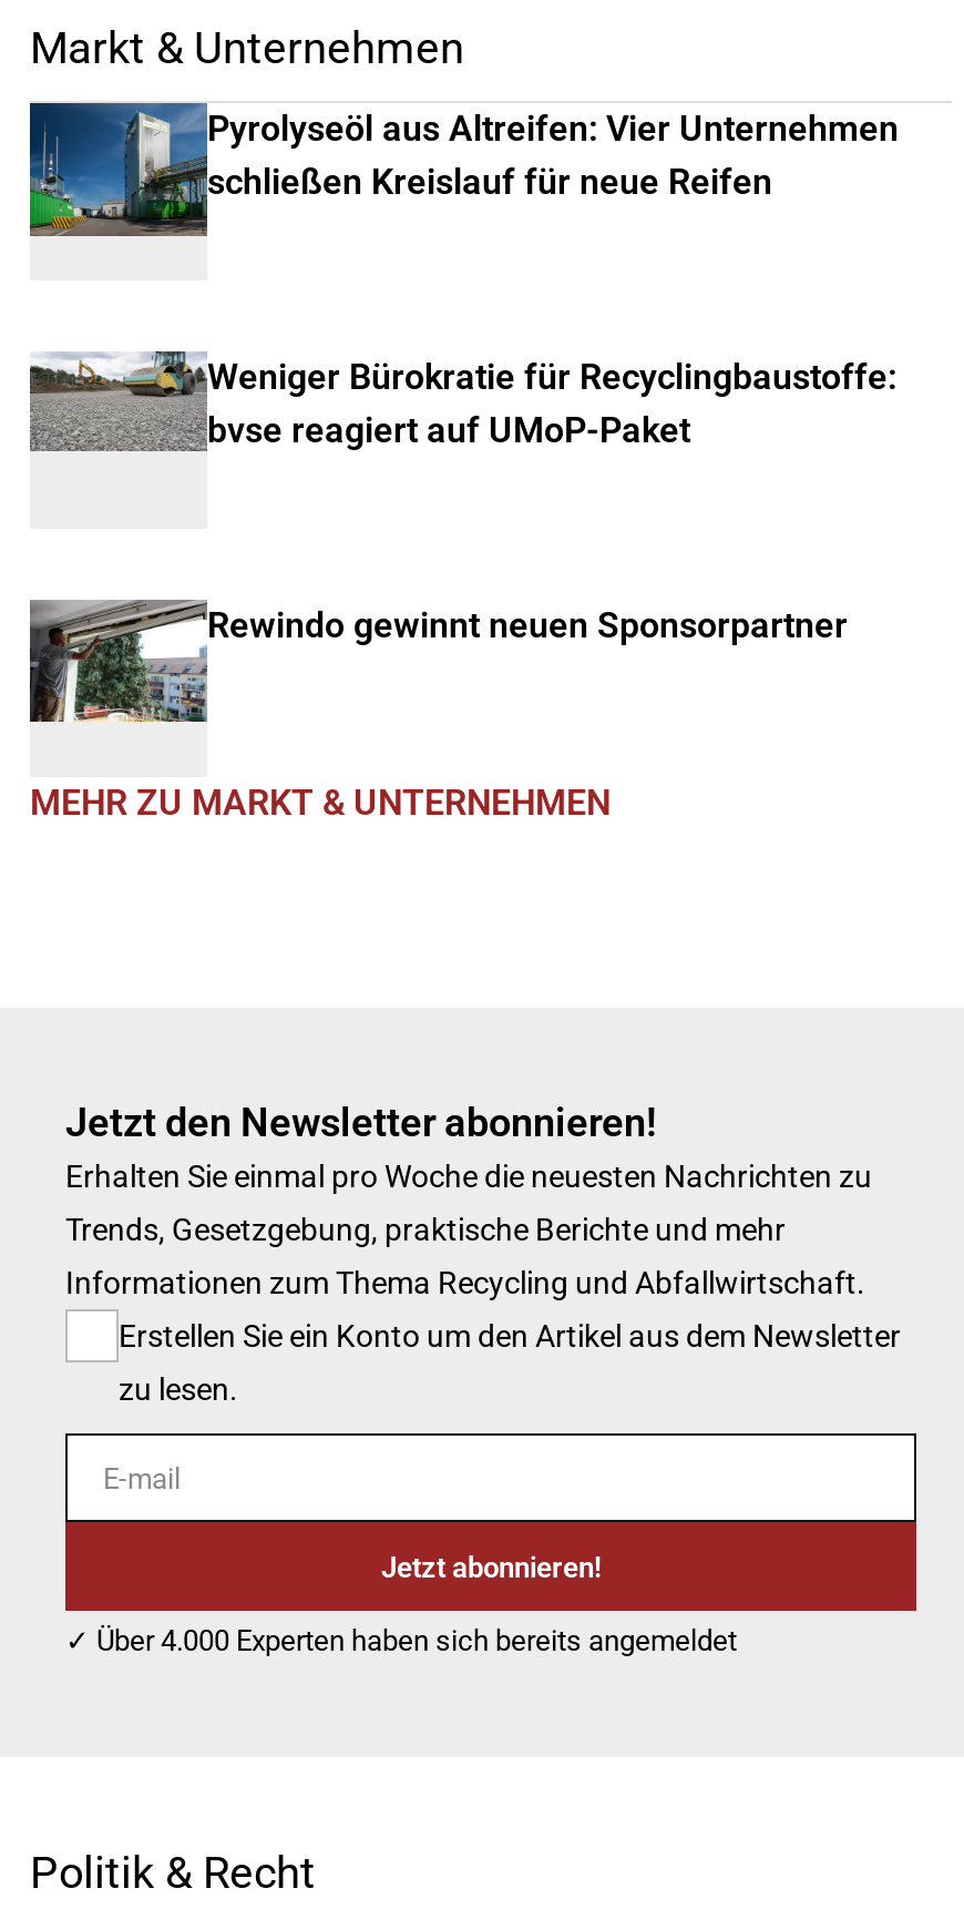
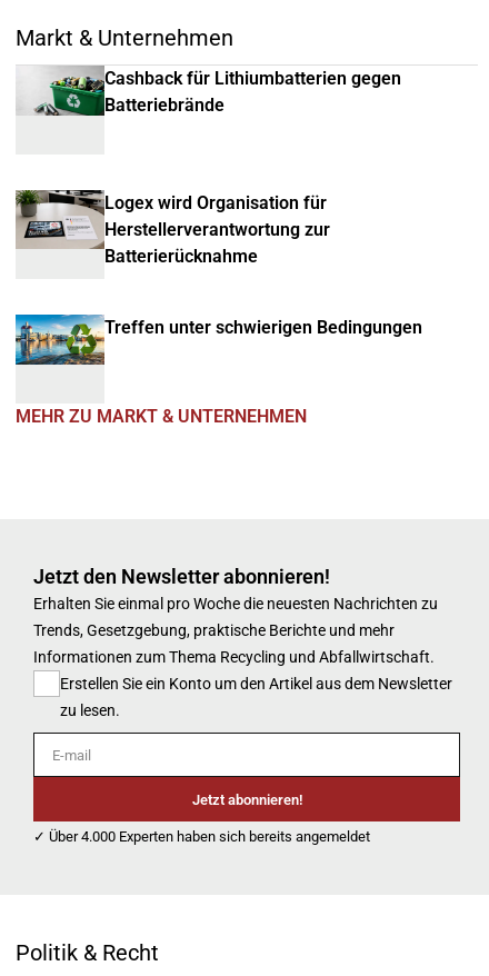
[28,101,899,238] [image] | Pyrolyseöl aus Altreifen: Vier Unternehmen | schließen Kreislauf für neue Reifen -> [16,66,401,132] [image] | Cashback für Lithiumbatterien gegen | Batteriebrände
[30,351,896,467] [image] | Weniger Bürokratie für Recyclingbaustoffe: | bvse reagiert auf UMoP-Paket -> [16,189,330,267] [image] | Logex wird Organisation für | Herstellerverantwortung zur | Batterierücknahme
[28,598,848,724] [image] | Rewindo gewinnt neuen Sponsorpartner -> [14,313,422,376] [image] | Treffen unter schwierigen Bedingungen

